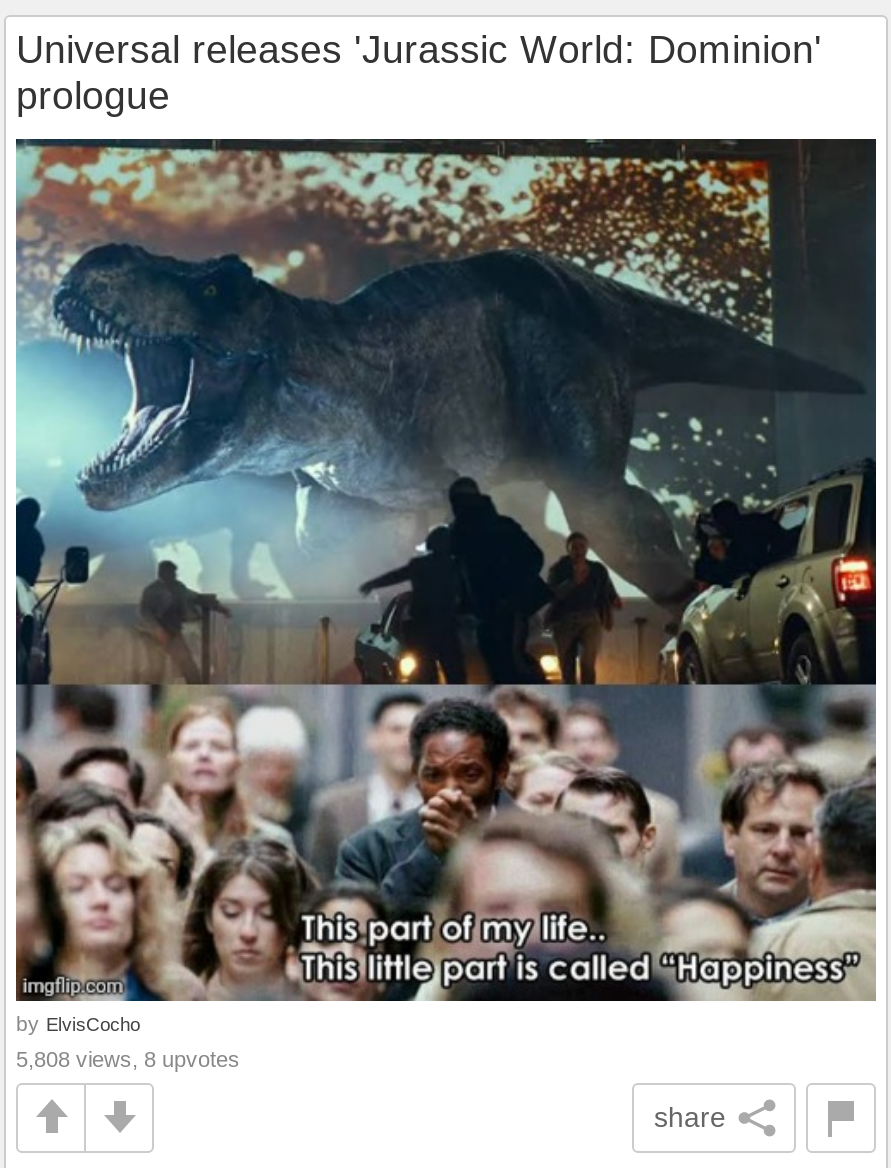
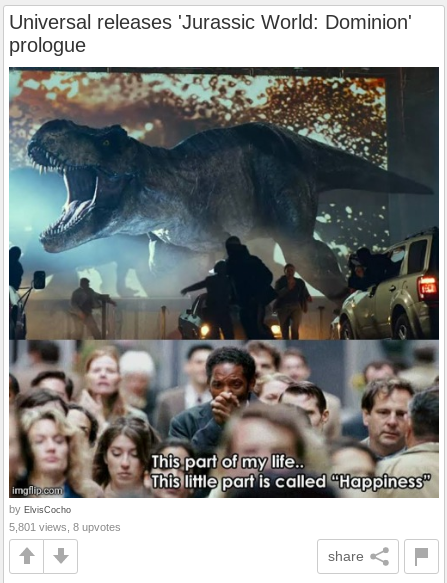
[16,1047,240,1071] 5,808 views, 8 upvotes -> [9,521,121,533] 5,801 views, 8 upvotes

